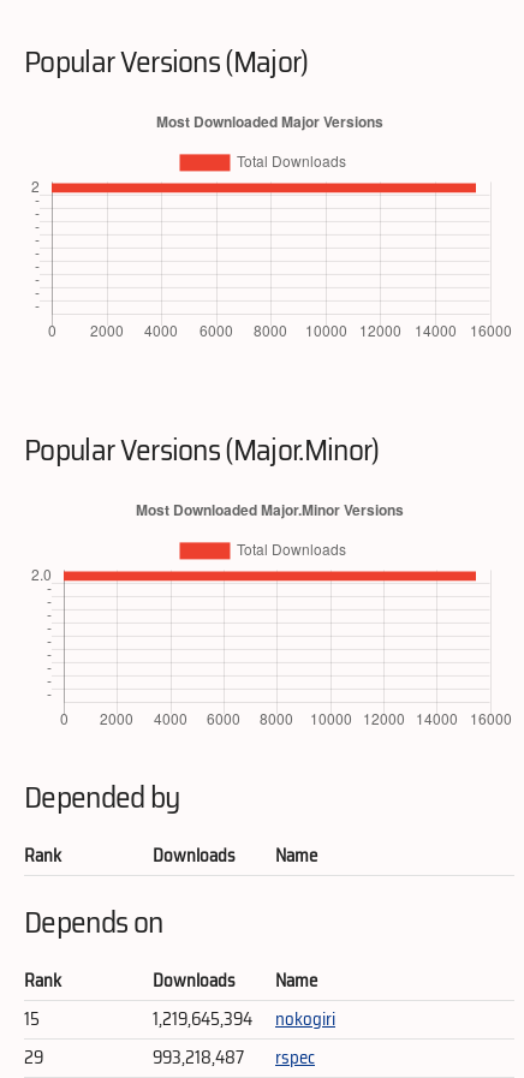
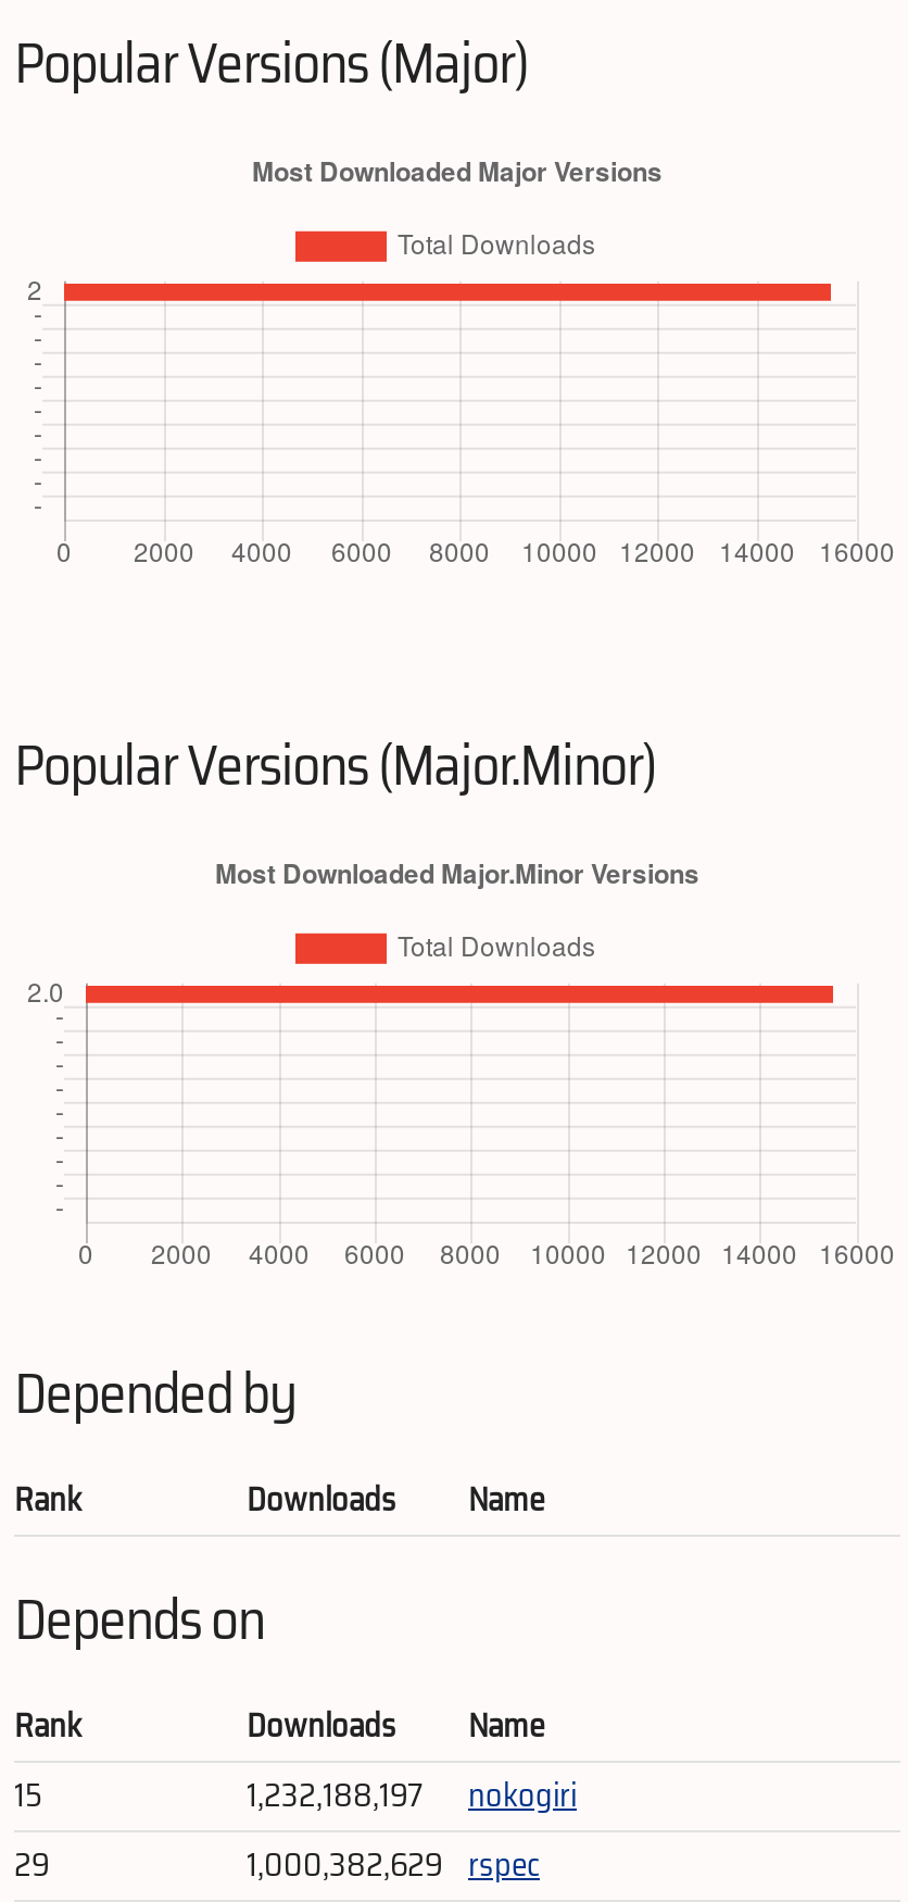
[153,1005,335,1034] 1,219,645,394 nokogiri -> [247,1770,577,1822] 1,232,188,197 nokogiri
[153,1043,315,1072] 993,218,487 | rspec -> [247,1839,540,1891] 1,000,382,629 rspec

